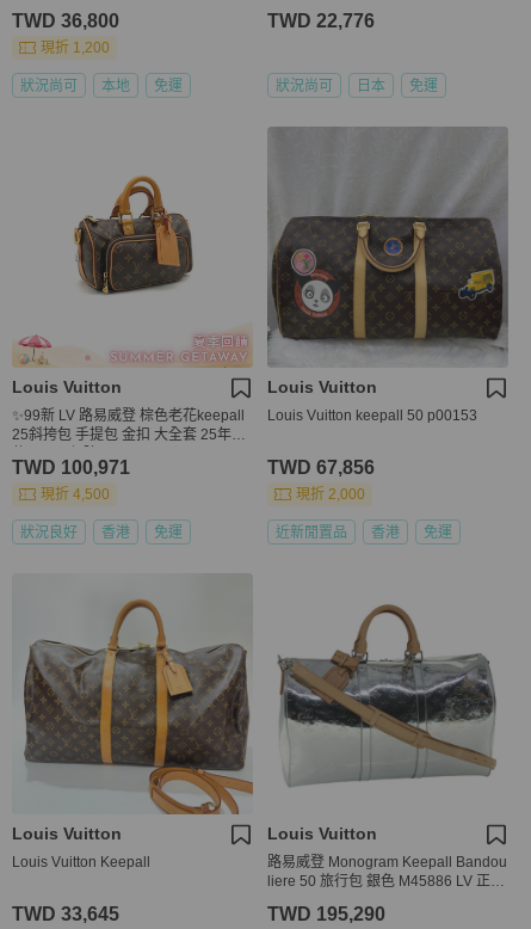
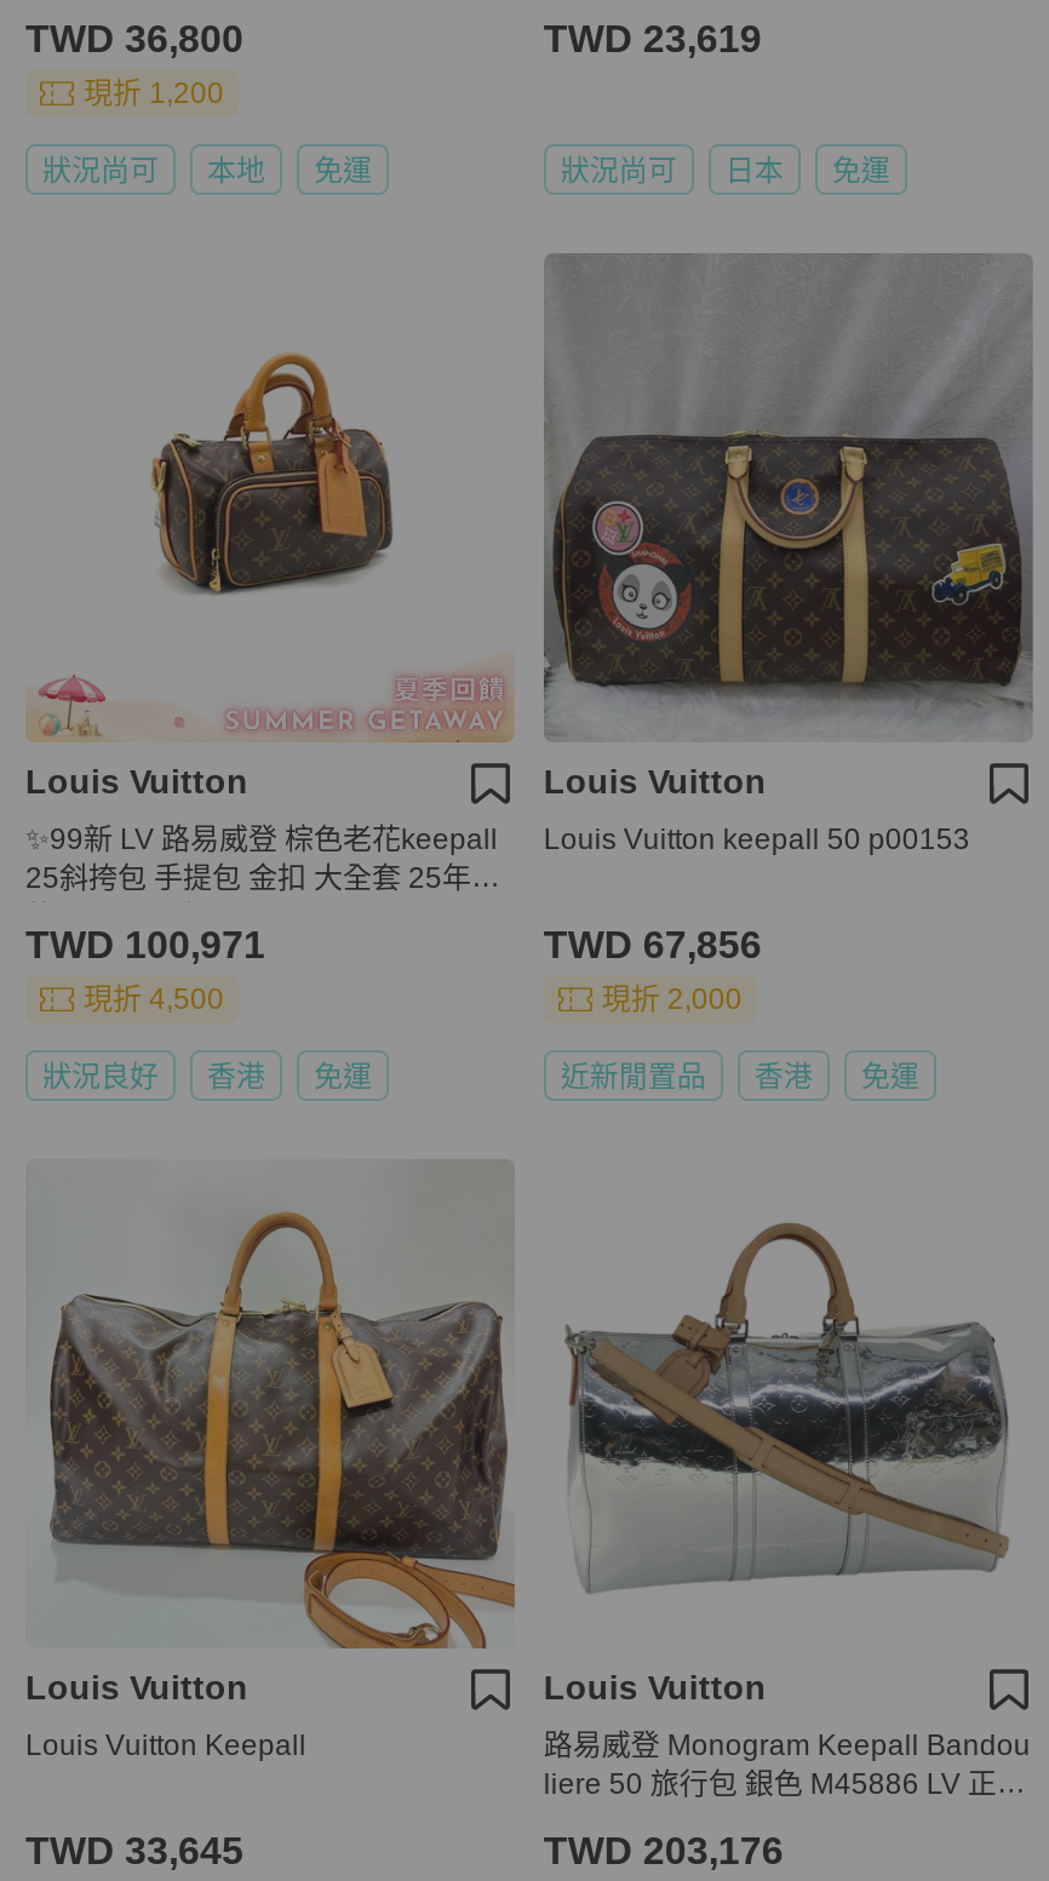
[267,10,375,31] TWD 22,776 -> [544,17,762,58] TWD 23,619
[267,903,385,924] TWD 195,290 -> [544,1829,783,1870] TWD 203,176

